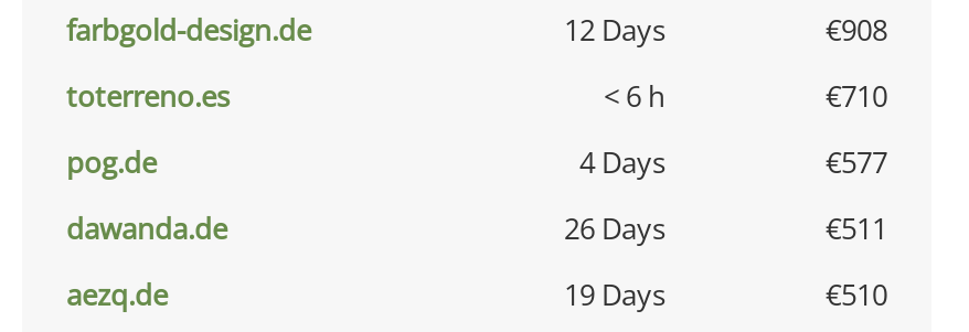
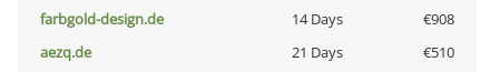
[564,10,665,50] 12 Days -> [291,9,342,29] 14 Days
[66,76,887,248] toterreno.es | < 6 h | €710 | pog.de | 4 Days | €577 | dawanda.de | 26 Days | €511 -> none
[564,275,665,314] 19 Days -> [291,42,342,62] 21 Days

